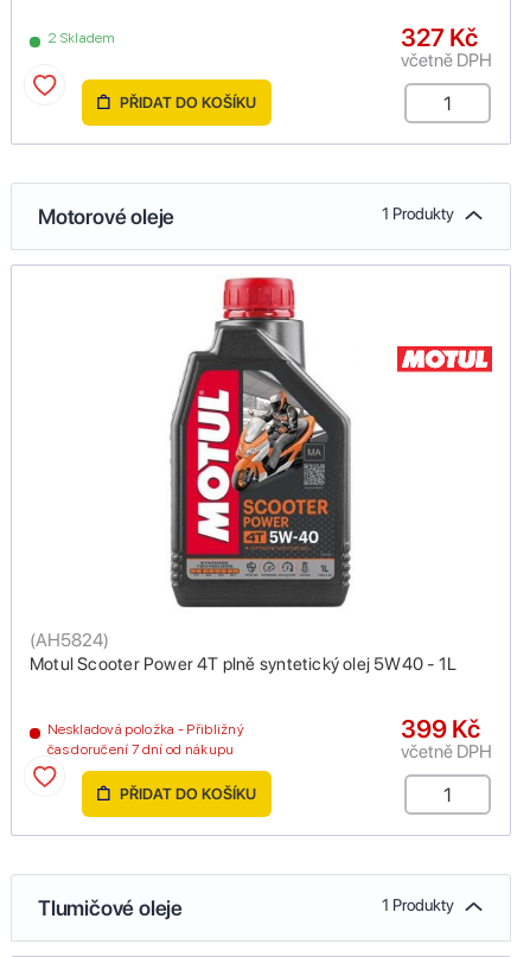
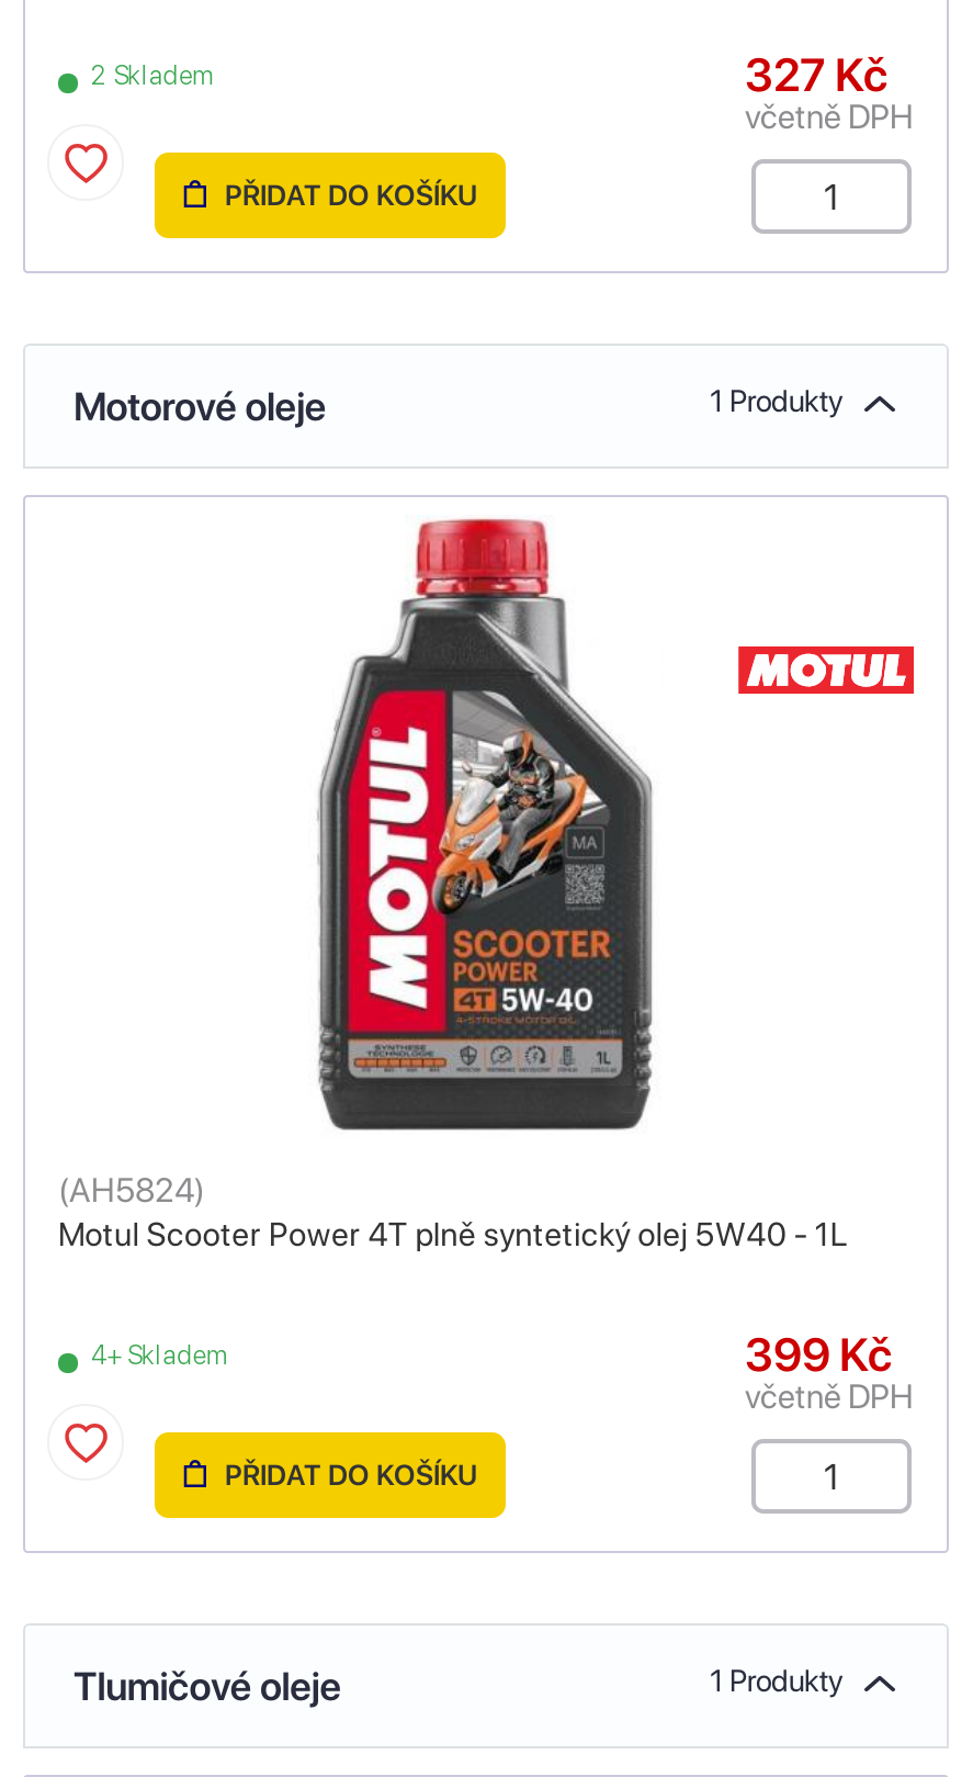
[47,721,244,758] Neskladová položka - Přibližný | čas doručení 7 dní od nákupu -> [91,1341,231,1372] 4+ Skladem

